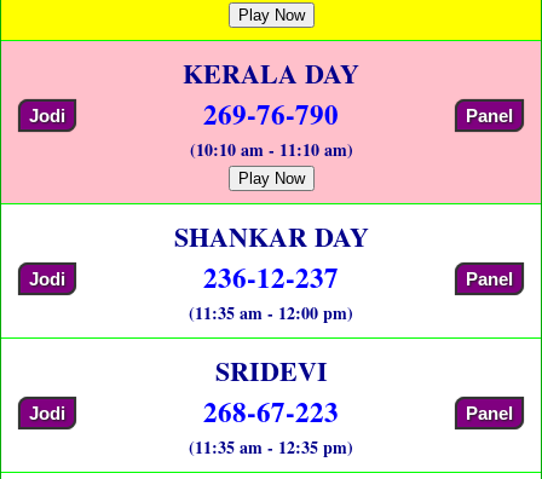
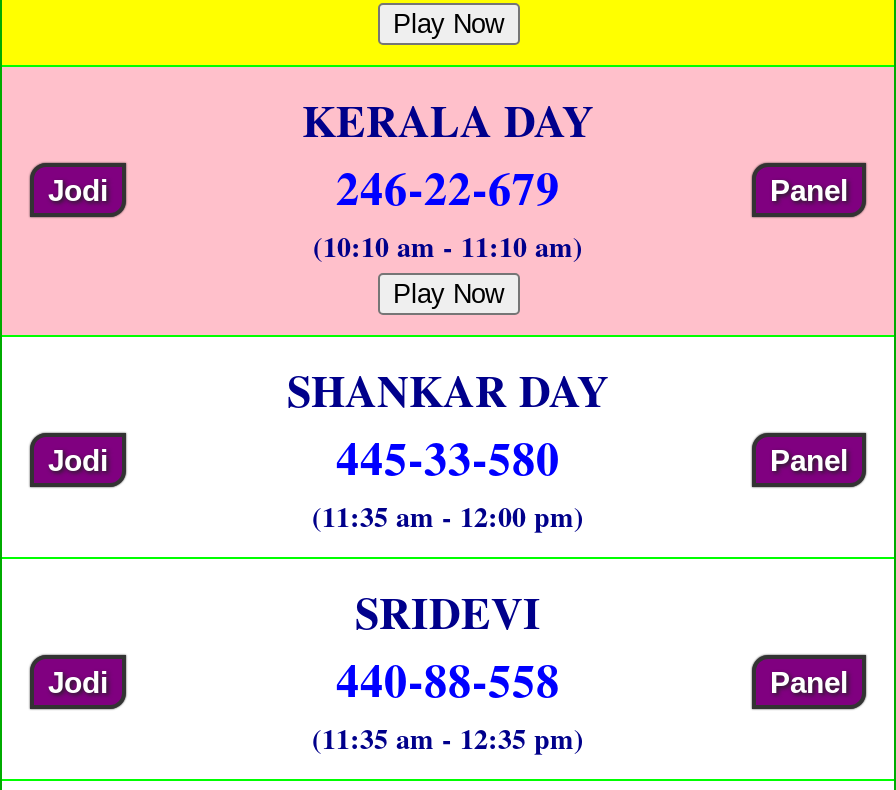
[203,93,339,134] 269-76-790 -> [336,153,560,221] 246-22-679
[203,256,339,297] 236-12-237 -> [336,423,560,491] 445-33-580
[203,390,339,432] 268-67-223 -> [336,645,560,713] 440-88-558

